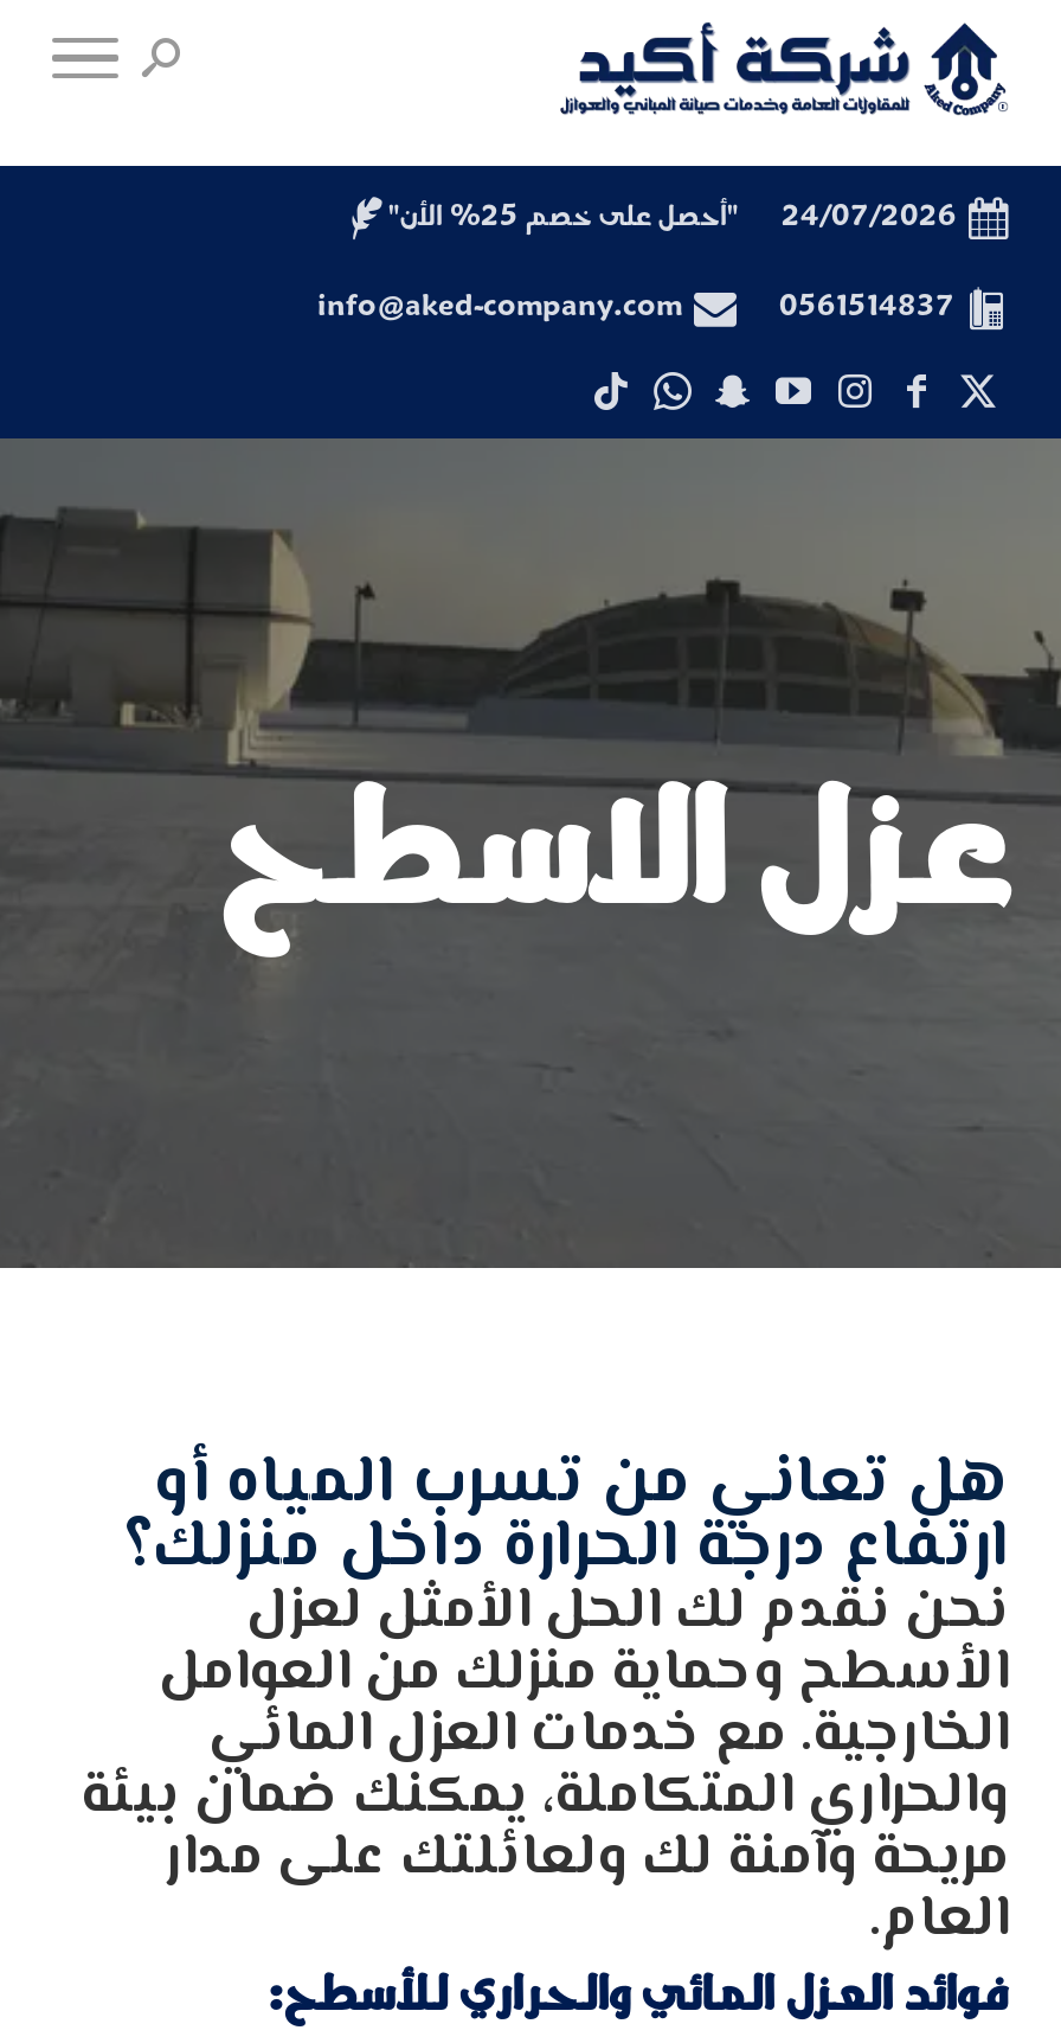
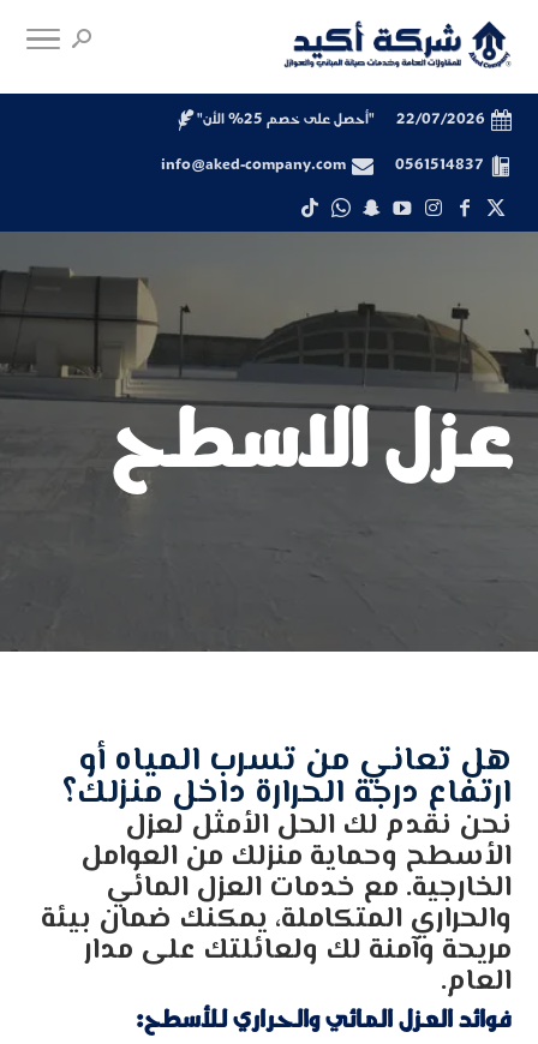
[782,187,957,239] 24/07/2026 -> [396,104,485,131] 22/07/2026

